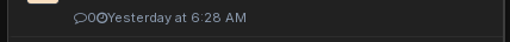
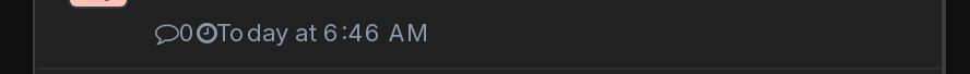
[107,9,247,26] Yesterday at 6:28 AM -> [216,17,428,48] Today at 6:46 AM

